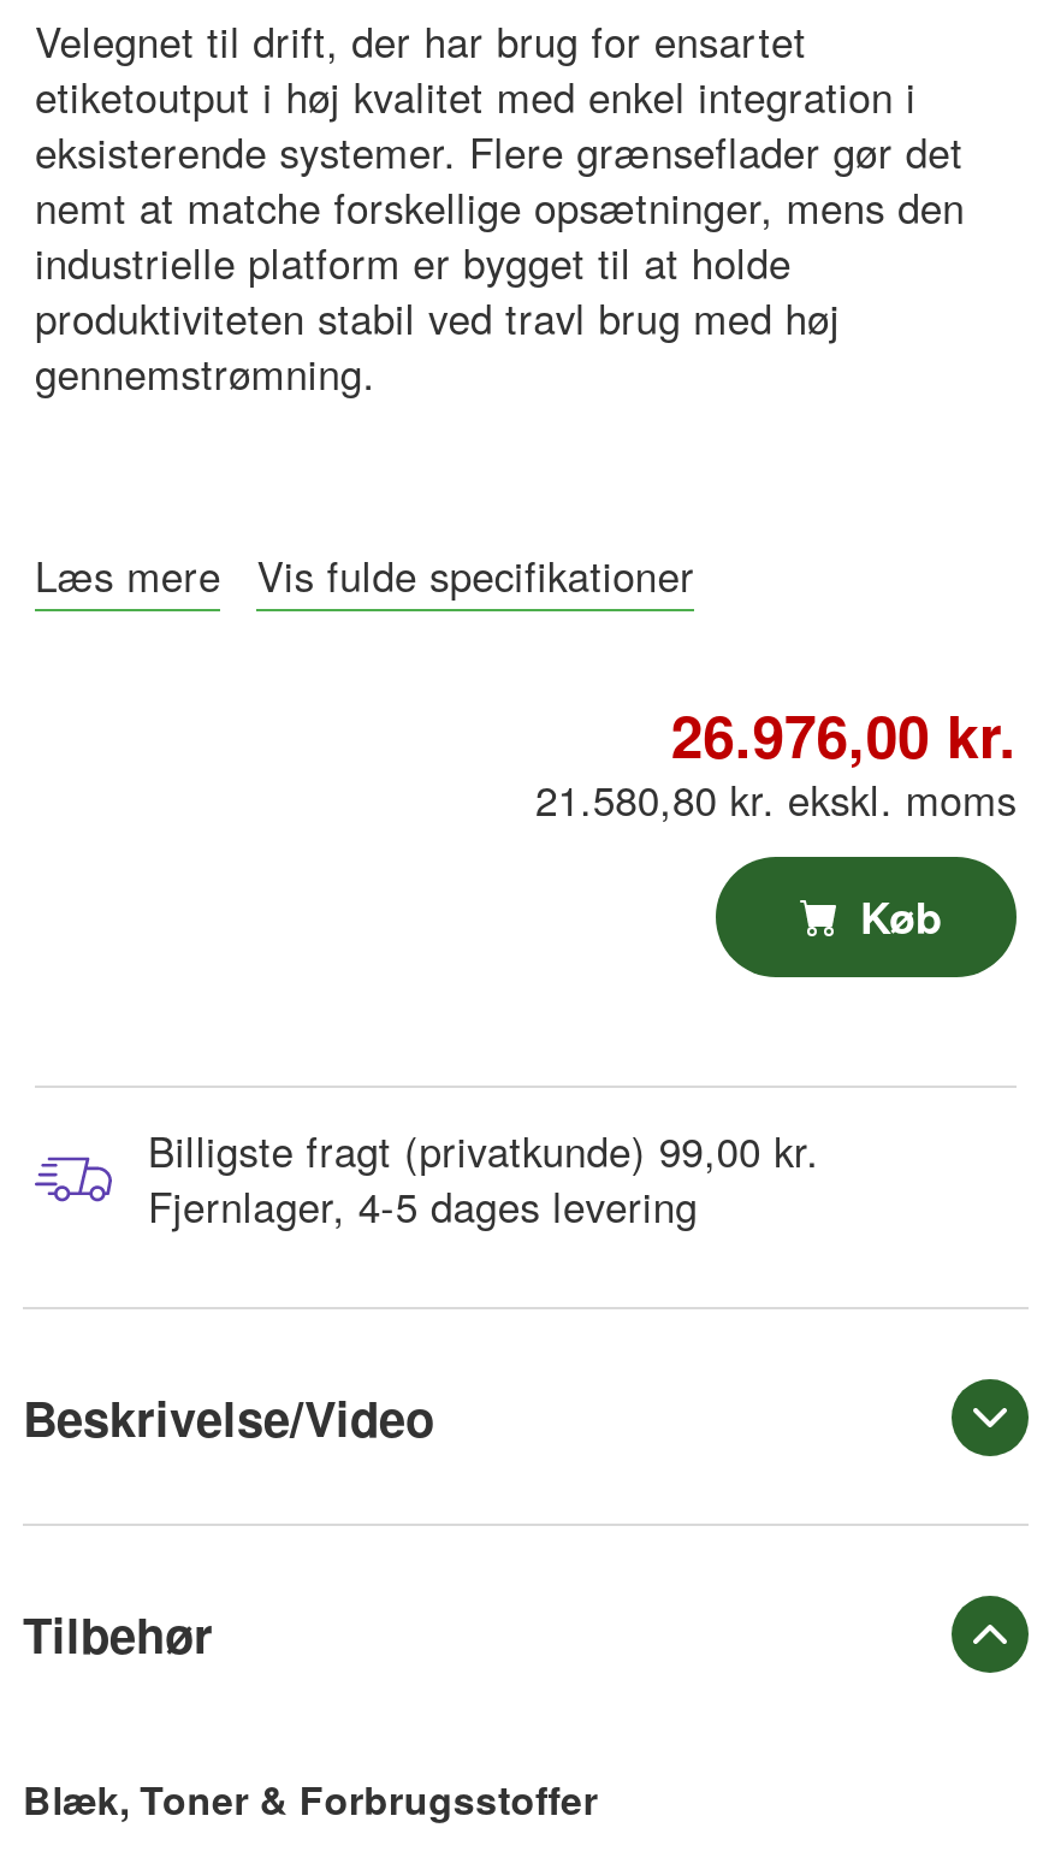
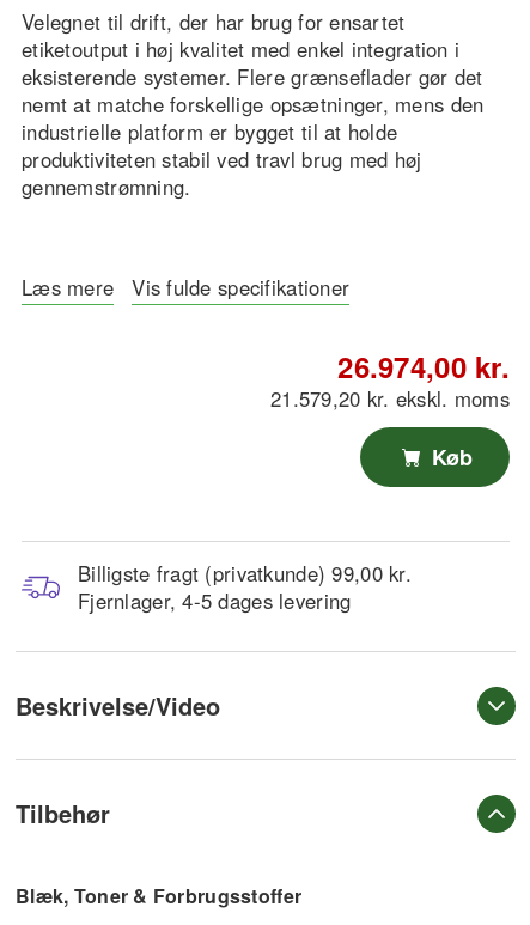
[671,694,1017,776] 26.976,00 kr. -> [338,346,510,387] 26.974,00 kr.
[535,771,1017,828] 21.580,80 kr. ekskl. moms -> [270,384,510,413] 21.579,20 kr. ekskl. moms

